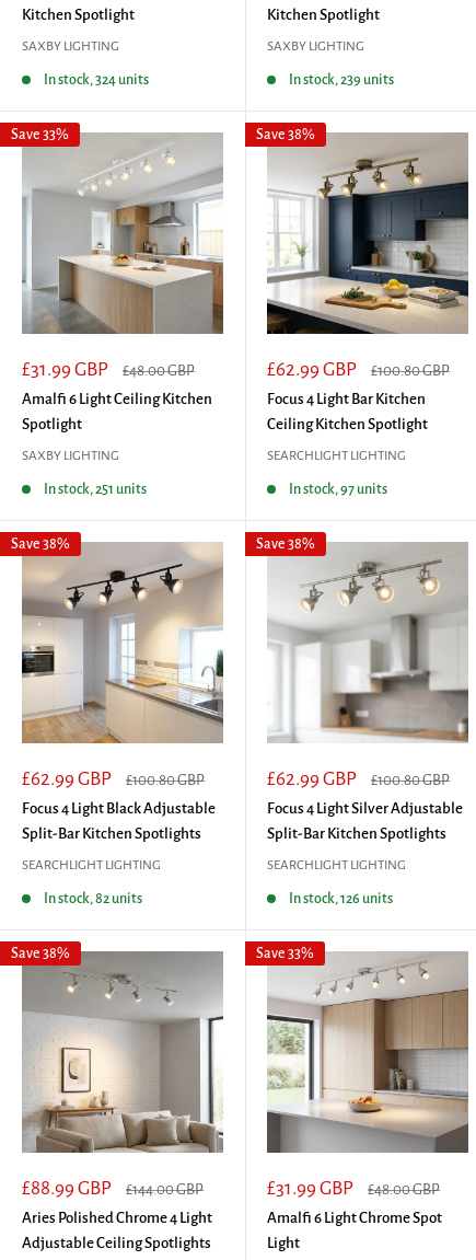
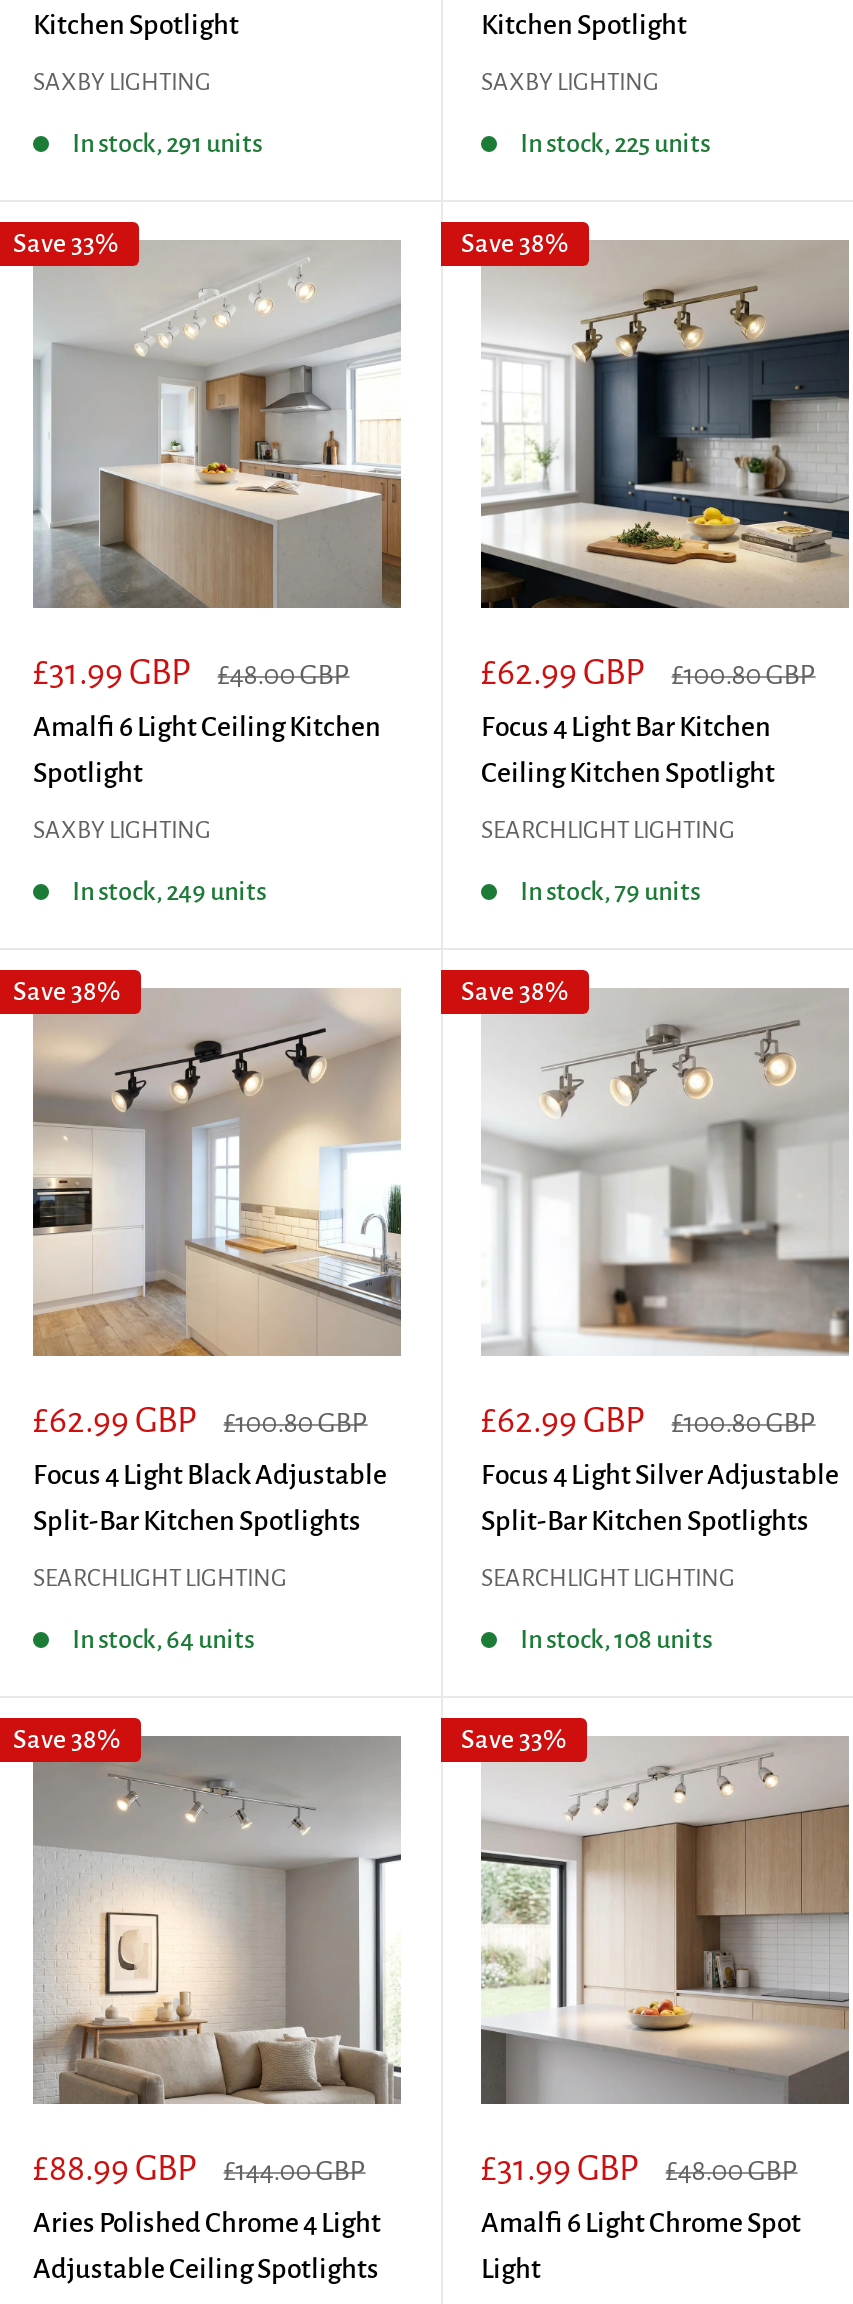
[43,72,148,87] In stock, 324 units -> [72,129,262,157] In stock, 291 units
[288,72,393,87] In stock, 239 units -> [520,129,710,157] In stock, 225 units
[43,481,146,496] In stock, 251 units -> [72,877,266,905] In stock, 249 units
[288,481,387,496] In stock, 97 units -> [520,877,700,905] In stock, 79 units
[43,891,142,906] In stock, 82 units -> [72,1625,254,1653] In stock, 64 units
[288,891,392,906] In stock, 126 units -> [520,1625,712,1653] In stock, 108 units

